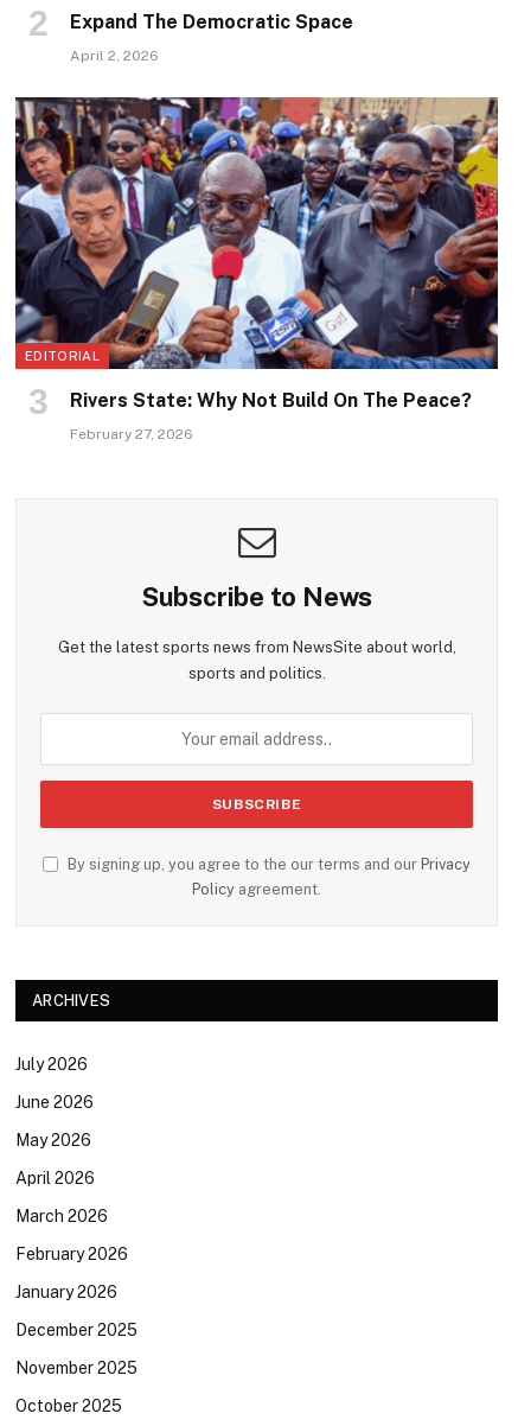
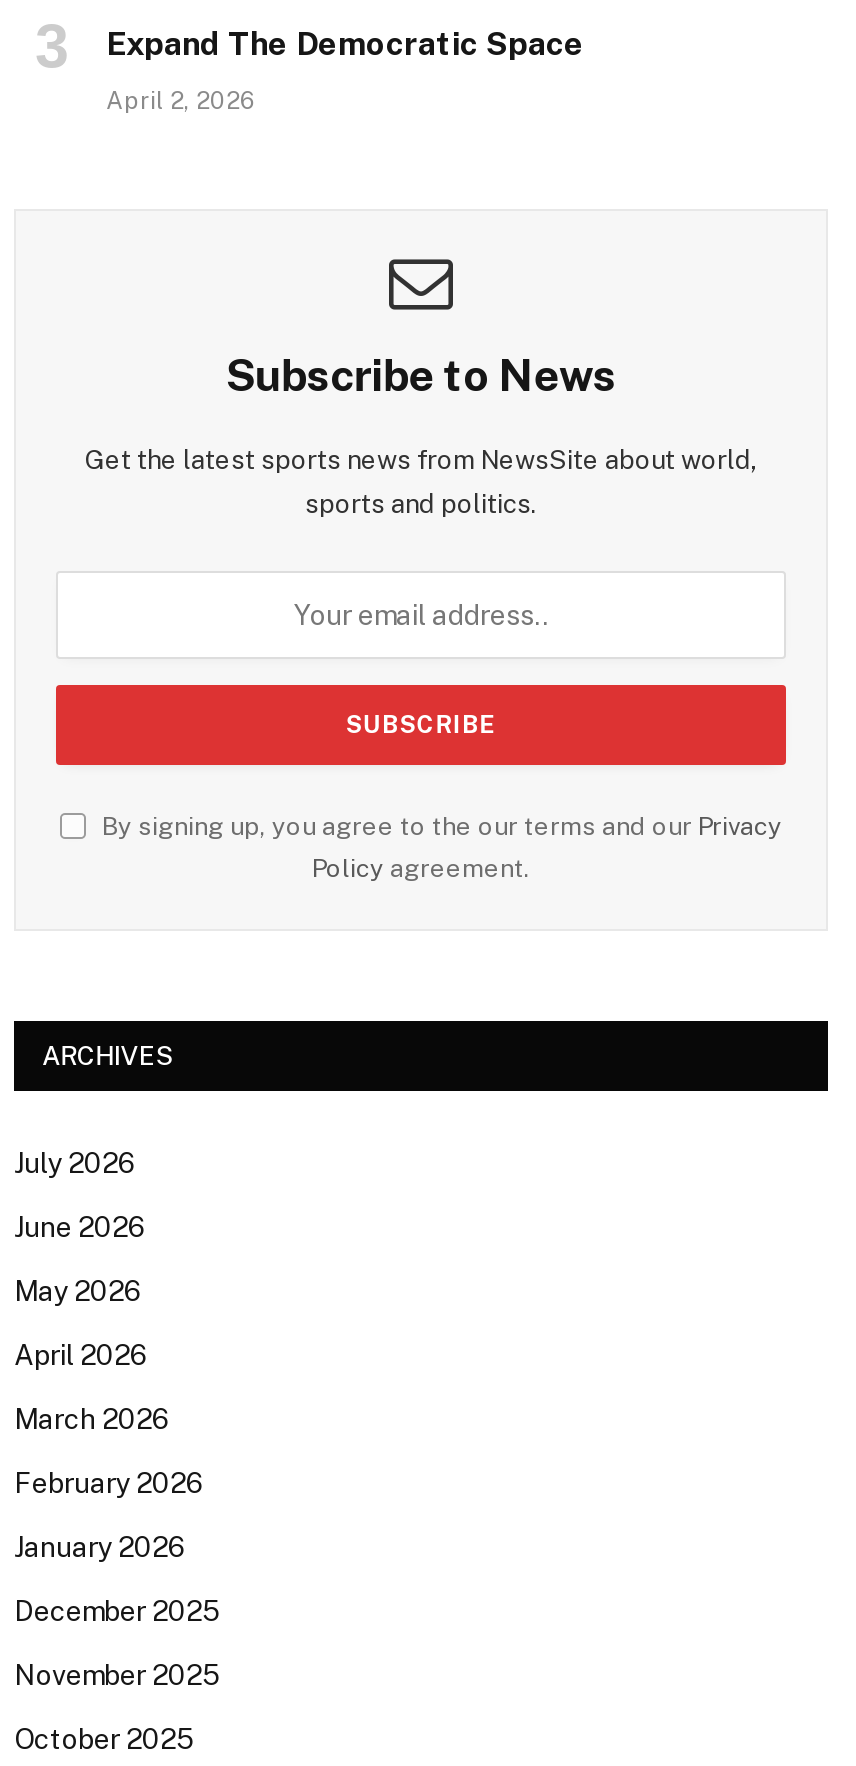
[14,96,499,443] [image] | EDITORIAL | Rivers State: Why Not Build On The Peace? | February 27, 2026 -> none

